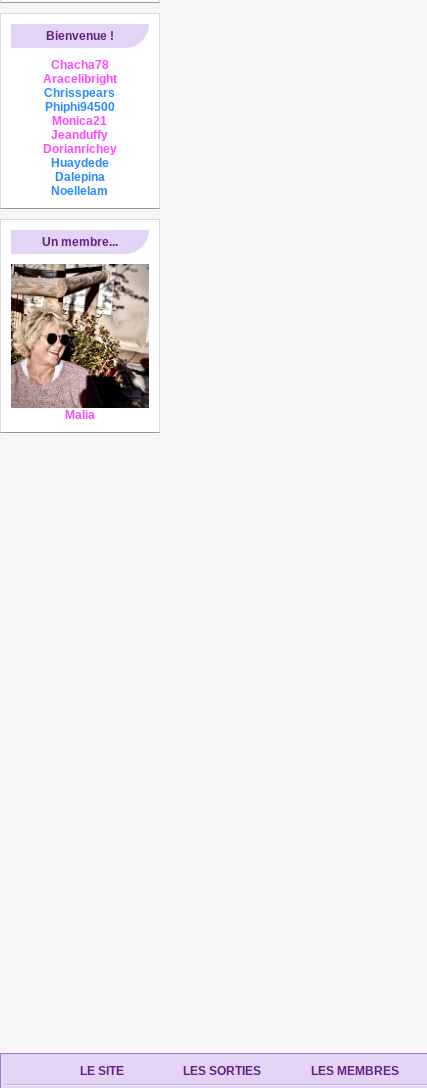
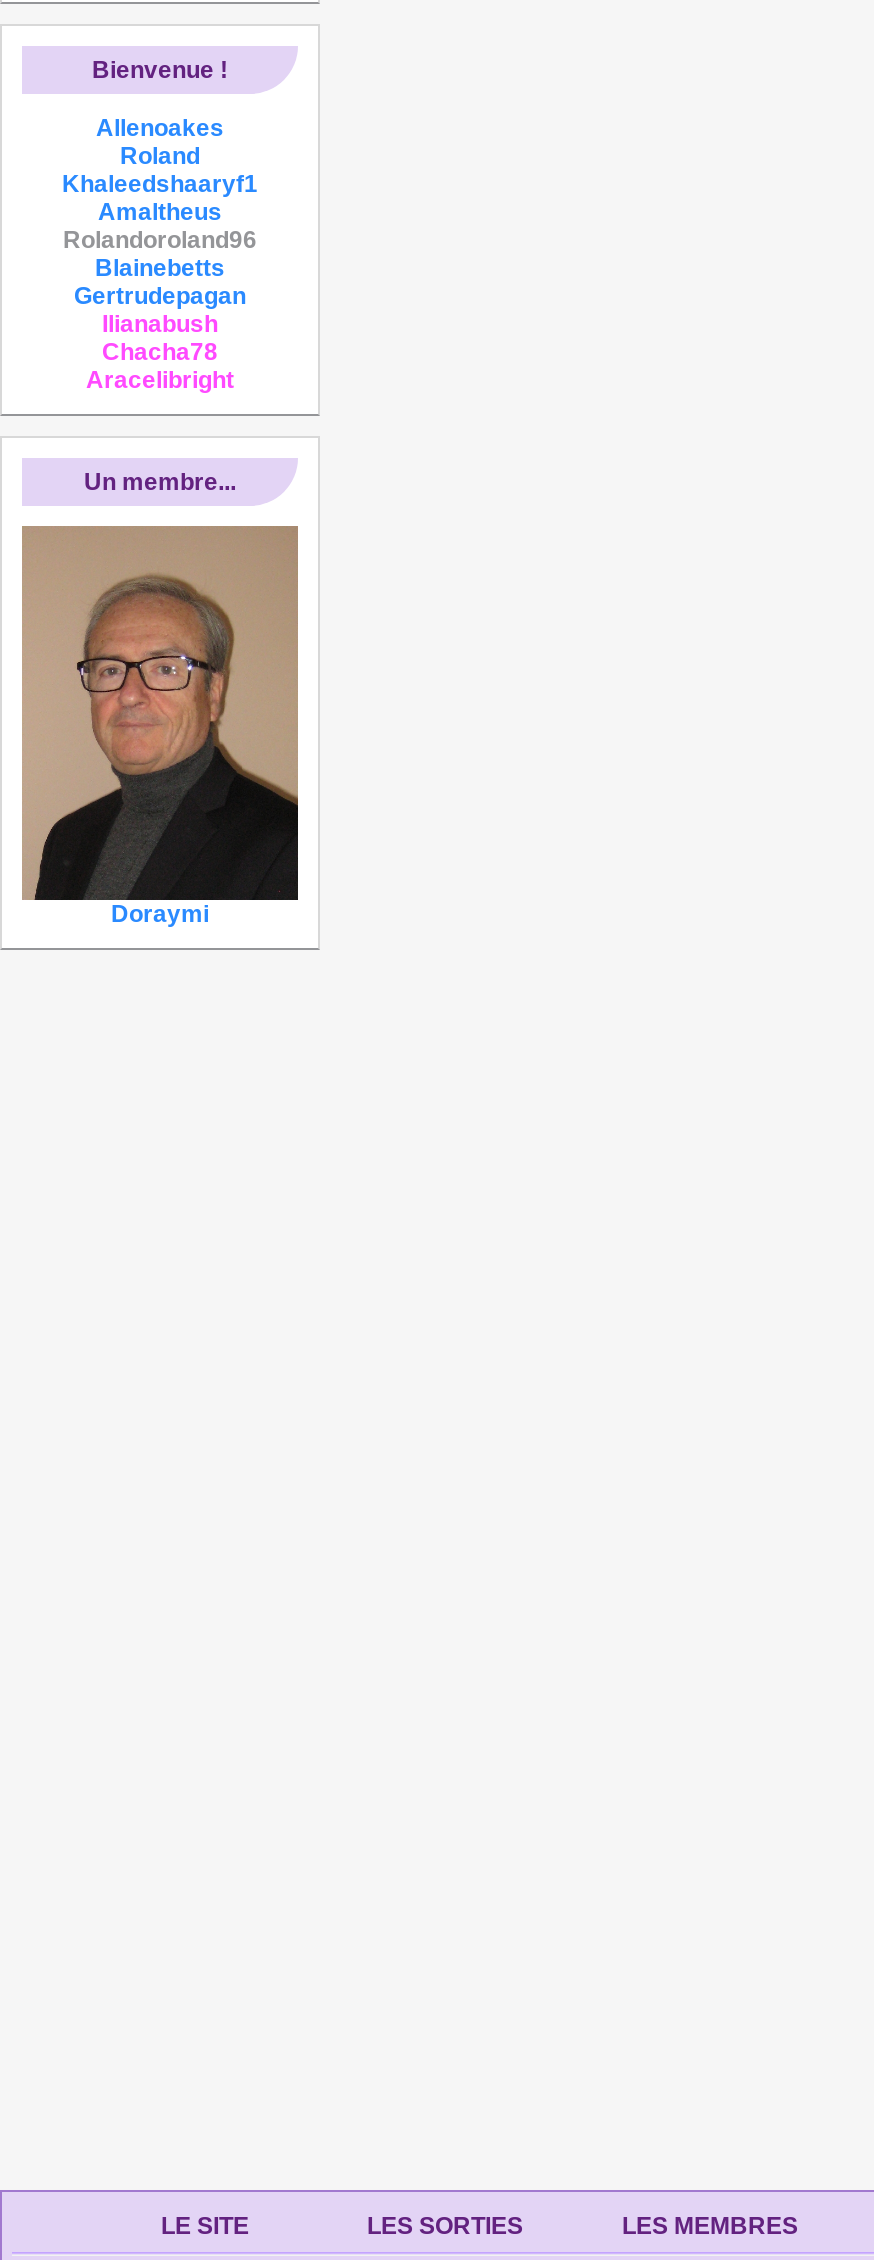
none -> [62,114,258,338] Allenoakes | Roland | Khaleedshaaryf1 | Amaltheus | Rolandoroland96 | Blainebetts | Gertrudepagan | Ilianabush
moved [43,58,117,86] -> [86,338,234,394]: Chacha78 | Aracelibright
[43,86,117,198] Chrisspears | Phiphi94500 | Monica21 | Jeanduffy | Dorianrichey | Huaydede | Dalepina | Noellelam -> none
[10,263,149,422] [image] | Malia -> [22,526,298,928] [image] | Doraymi

